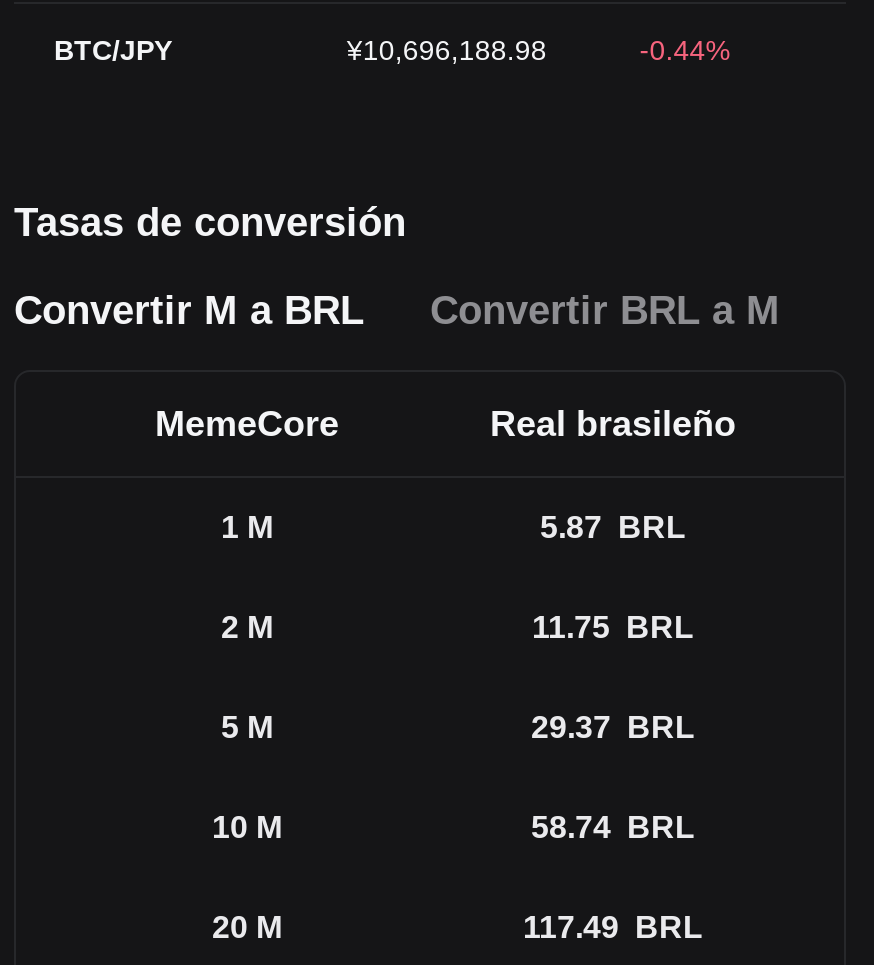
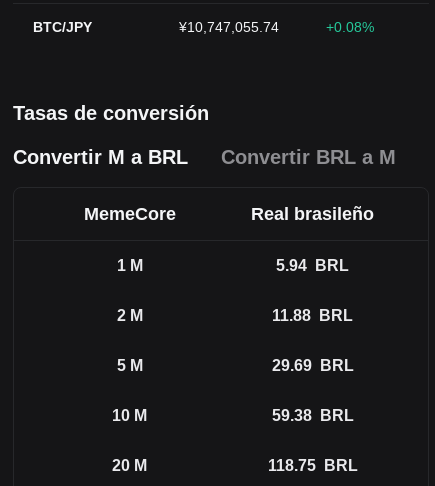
[347,34,547,66] ¥10,696,188.98 -> [179,19,279,35] ¥10,747,055.74
[640,34,730,66] -0.44% -> [326,19,374,35] +0.08%
[540,510,686,544] 5.87 BRL -> [276,257,349,274] 5.94 BRL
[532,610,694,644] 11.75 BRL -> [272,307,353,324] 11.88 BRL
[531,710,695,744] 29.37 BRL -> [271,357,353,374] 29.69 BRL
[531,810,695,844] 58.74 BRL -> [271,407,353,424] 59.38 BRL
[523,910,703,944] 117.49 BRL -> [267,457,357,474] 118.75 BRL

